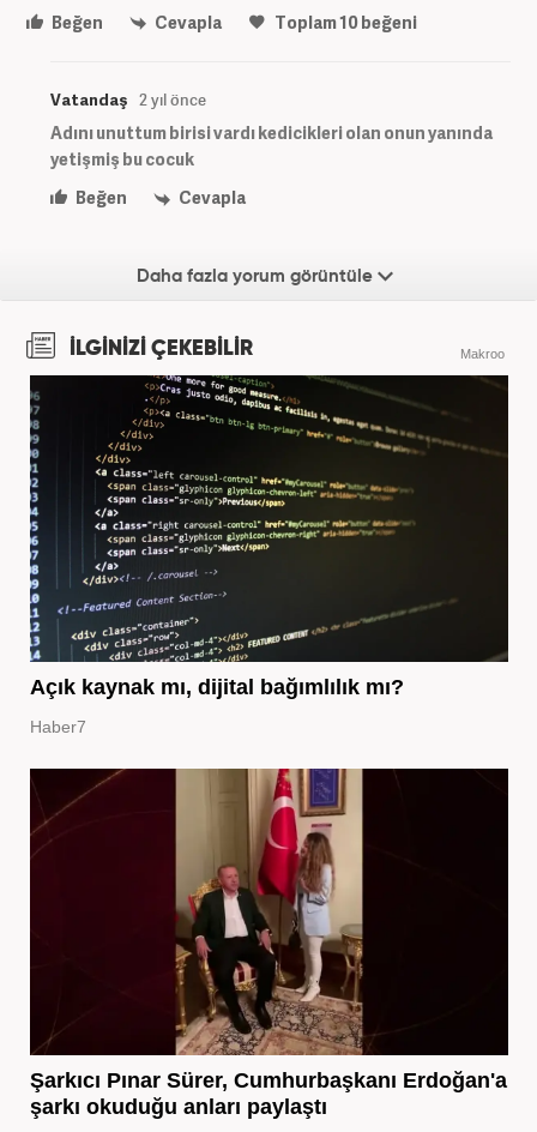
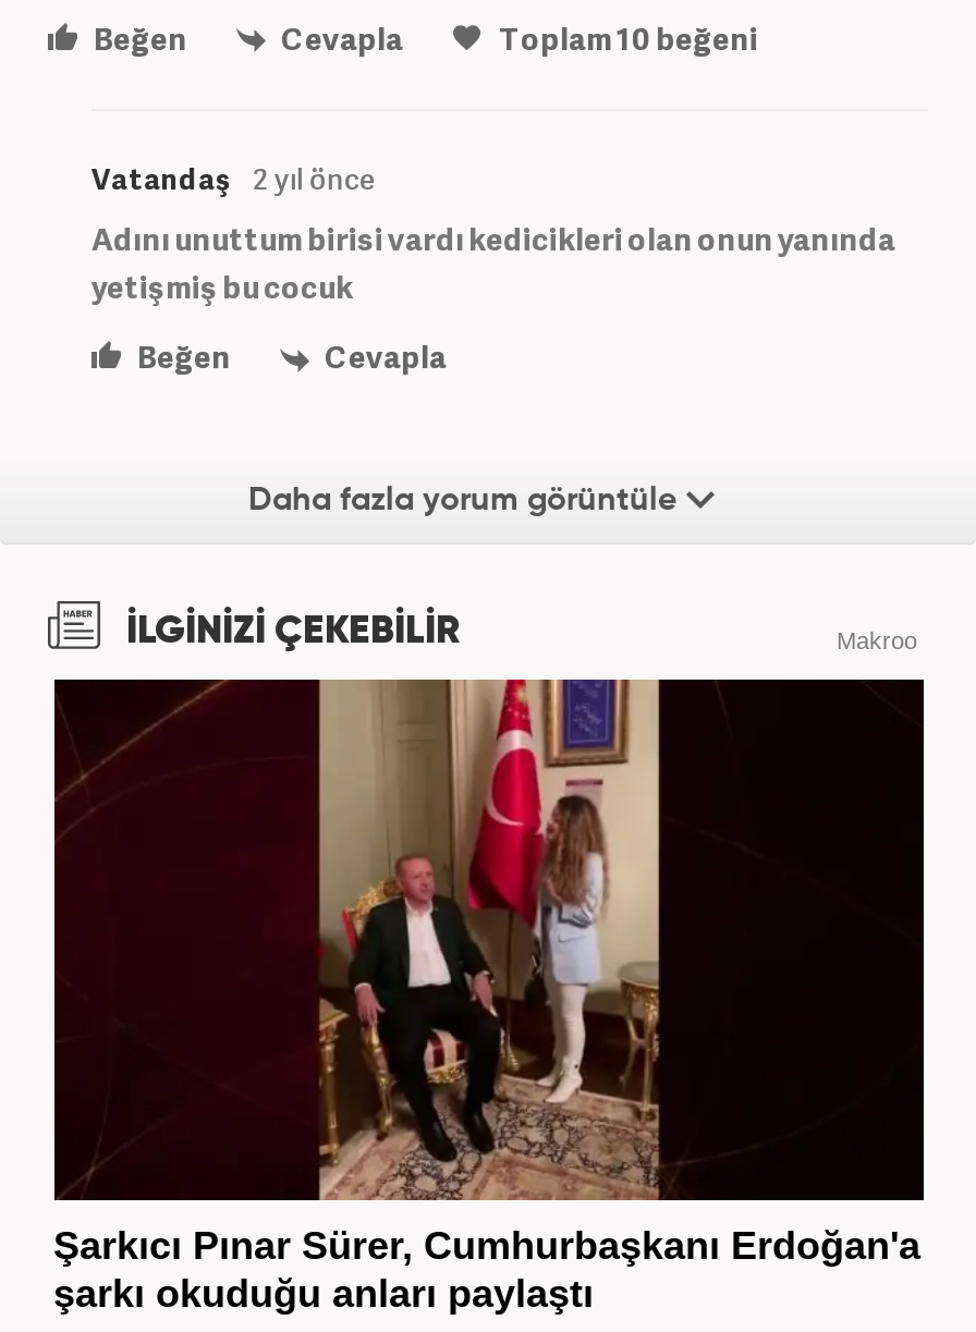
[29,374,508,736] [image] | Açık kaynak mı, dijital bağımlılık mı? | Haber7 -> none

